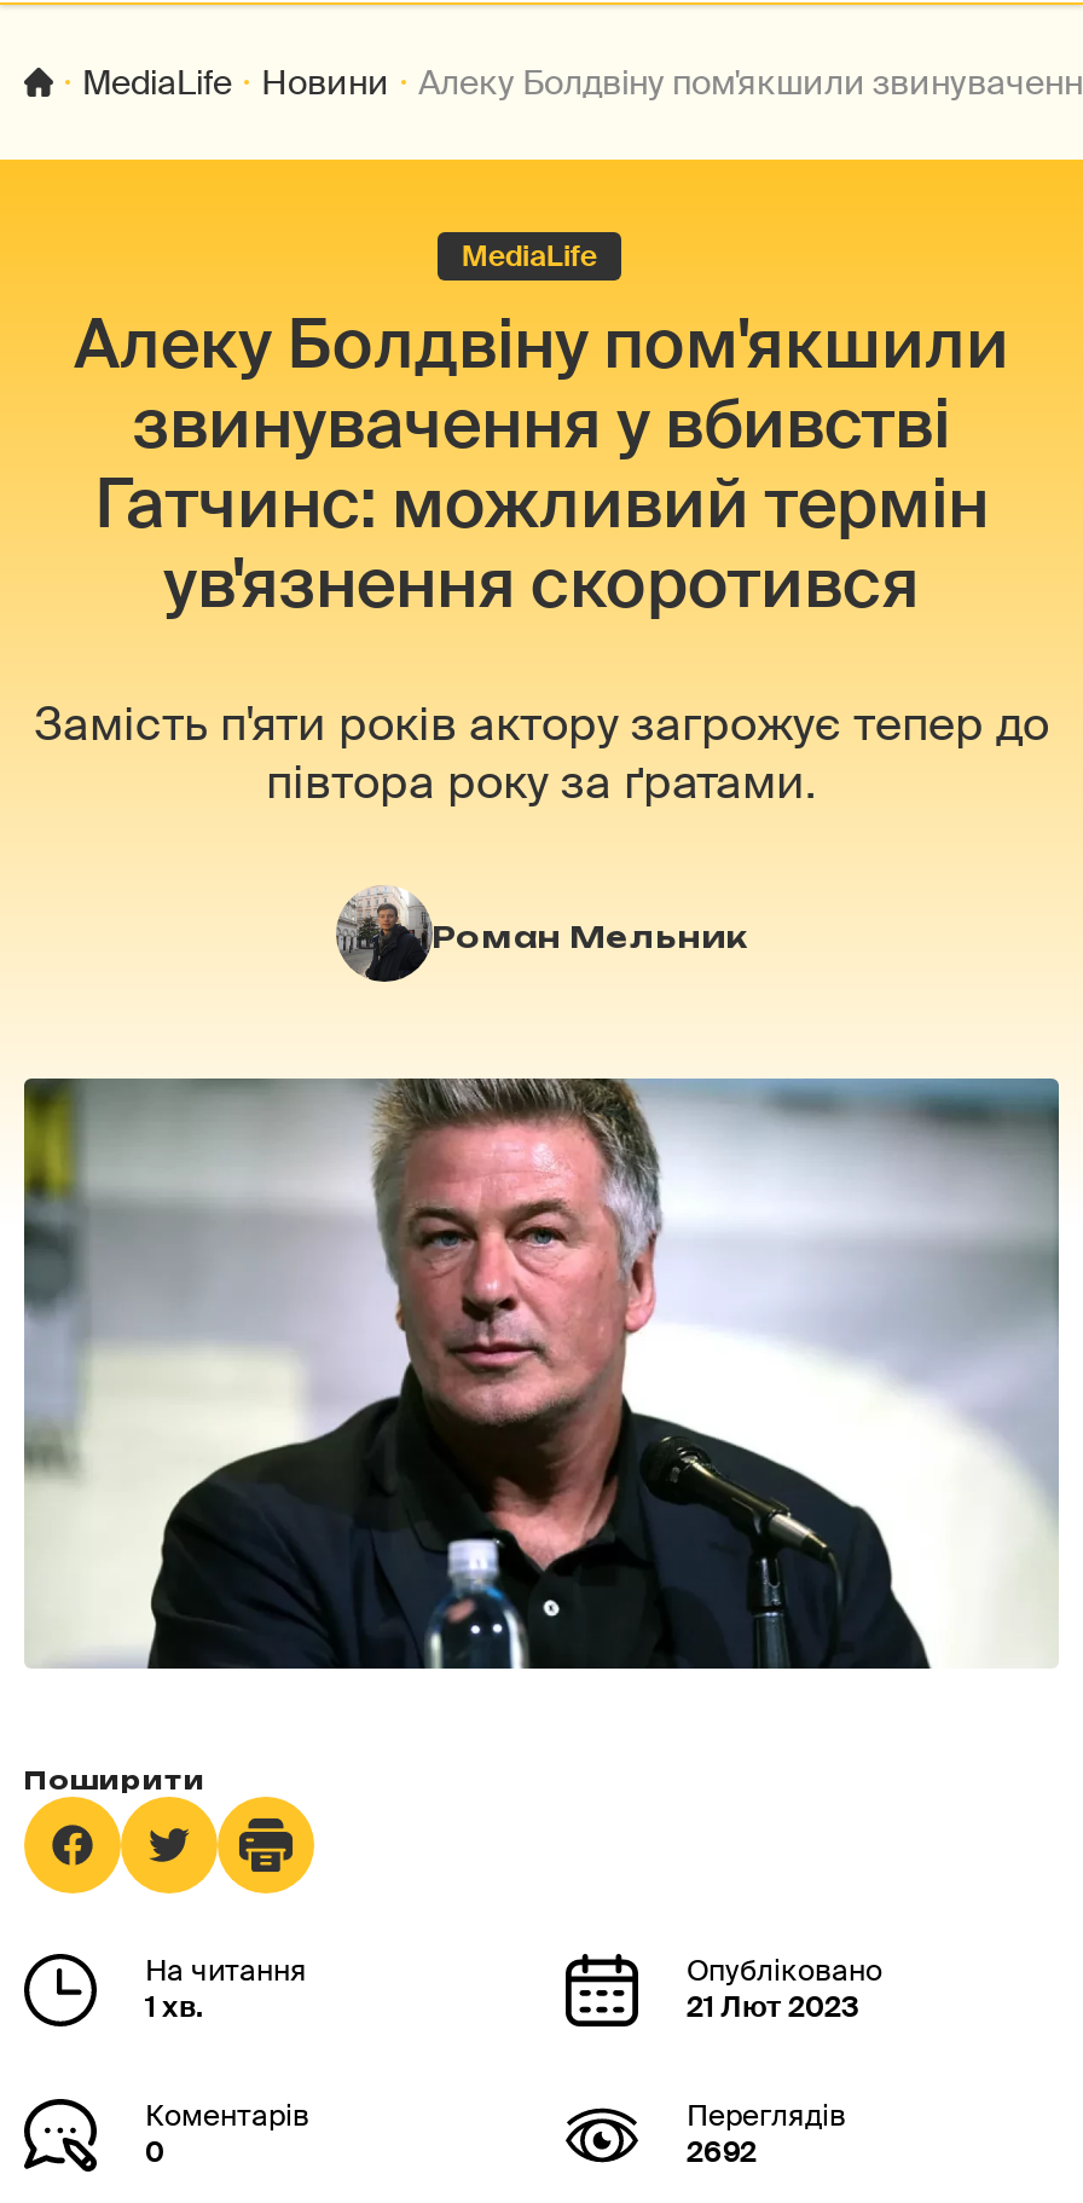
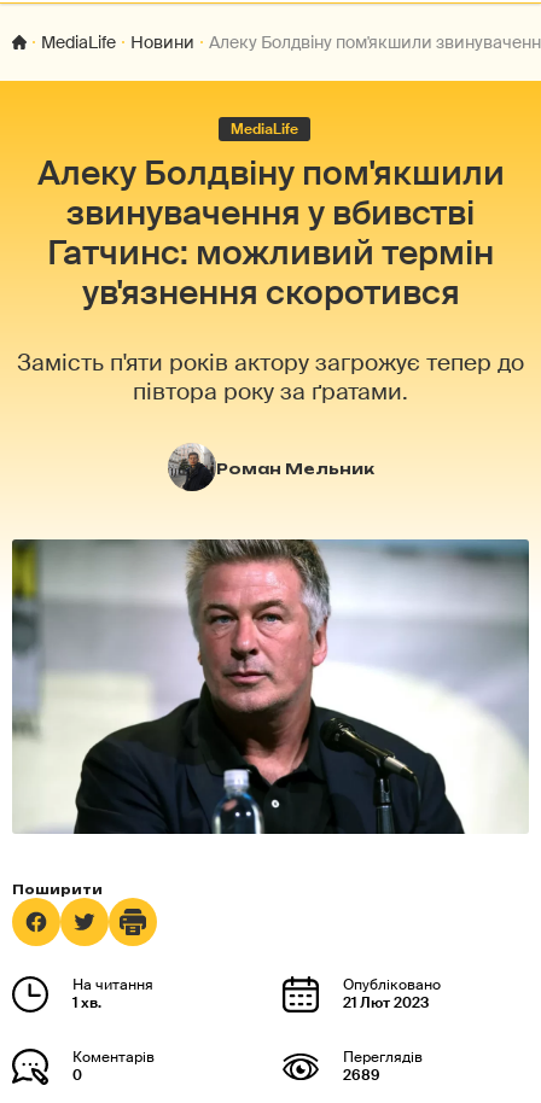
[687,2134,757,2172] 2692 -> [343,1066,379,1085] 2689

